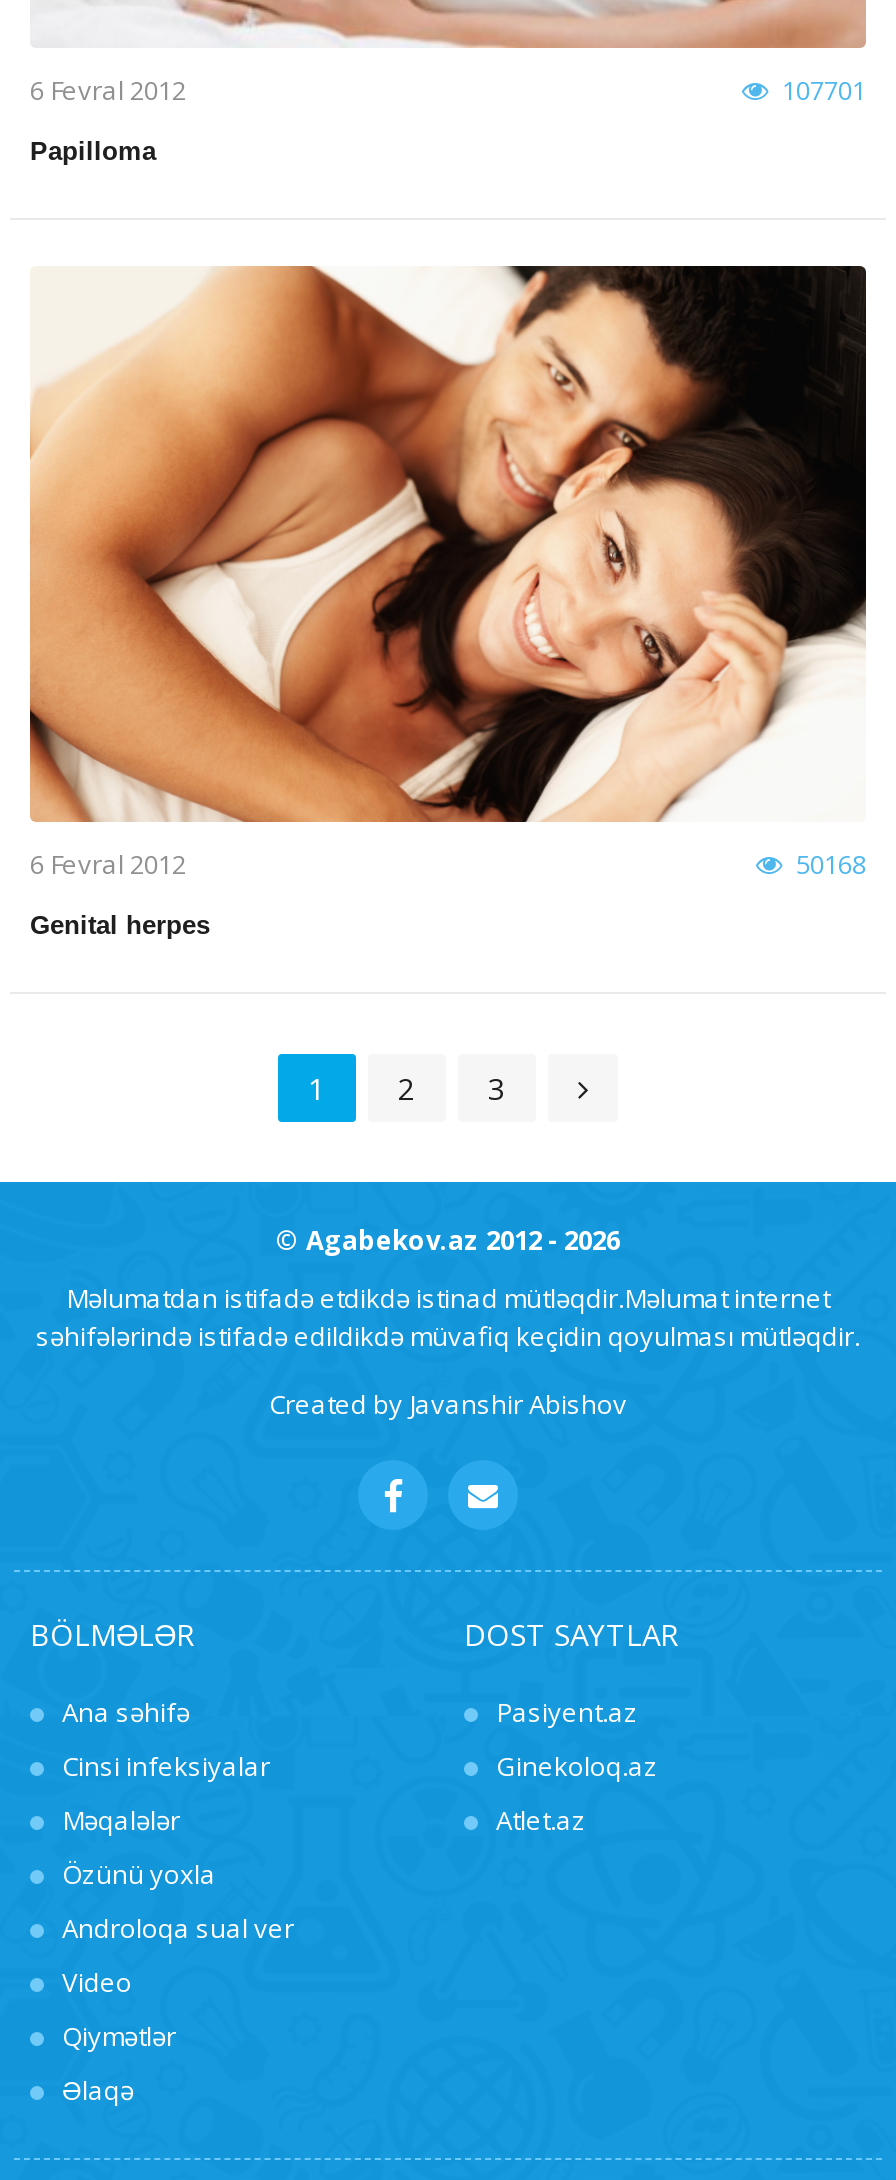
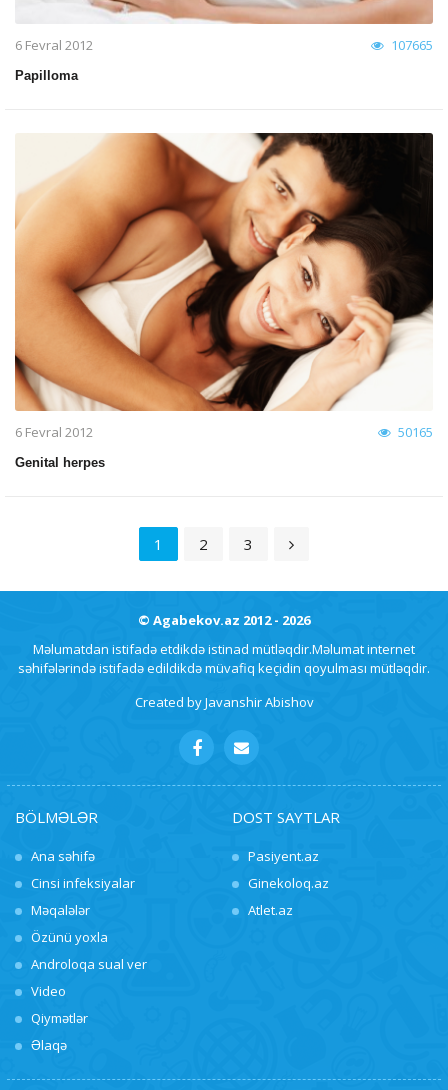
[782,72,866,108] 107701 -> [391,36,433,54] 107665
[796,846,866,882] 50168 -> [398,423,433,441] 50165

